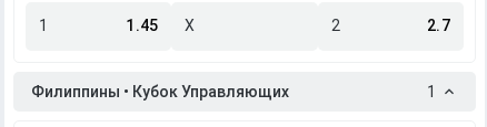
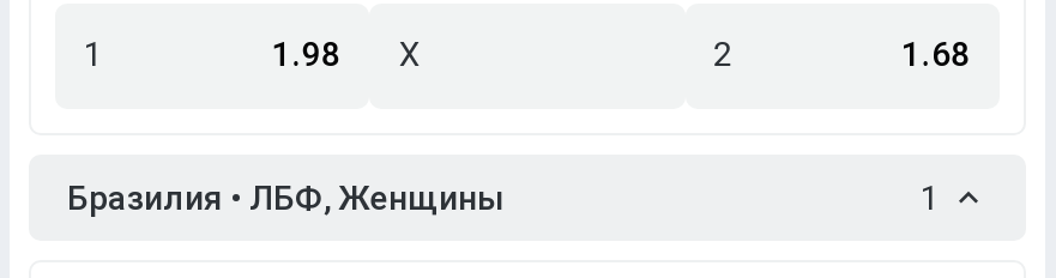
[126,17,195,34] 1.45 X -> [272,35,421,73] 1.98 X
[427,17,450,34] 2.7 -> [901,35,971,73] 1.68
[31,83,289,100] Филиппины • Кубок Управляющих -> [67,179,503,217] Бразилия • ЛБФ, Женщины

